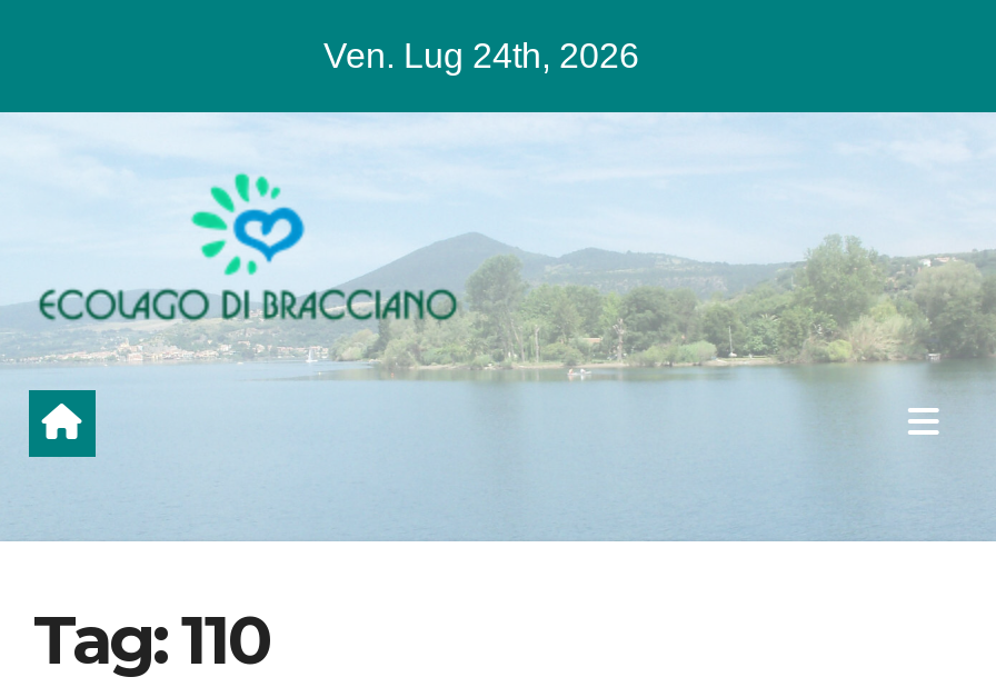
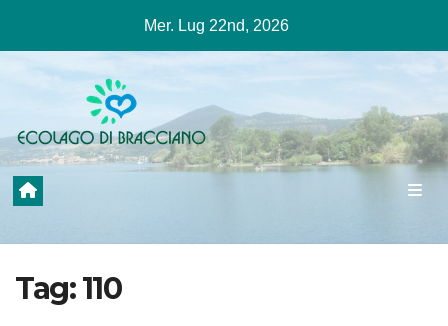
[323,37,639,74] Ven. Lug 24th, 2026 -> [144,17,289,34] Mer. Lug 22nd, 2026

